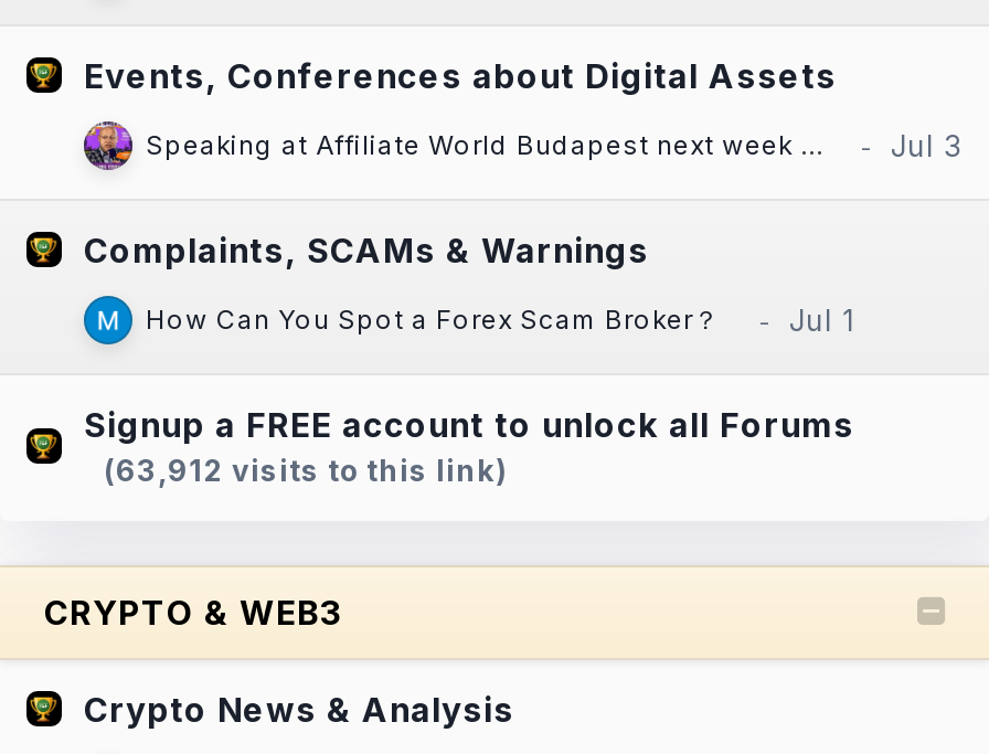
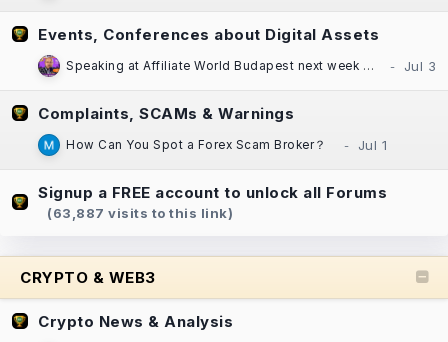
[104,452,508,487] (63,912 visits to this link) -> [47,204,233,220] (63,887 visits to this link)

